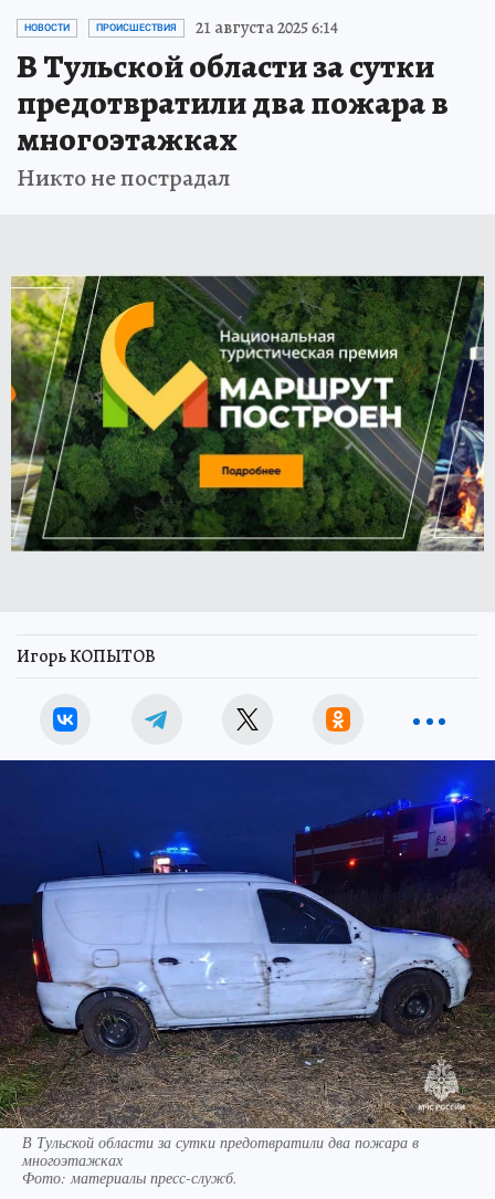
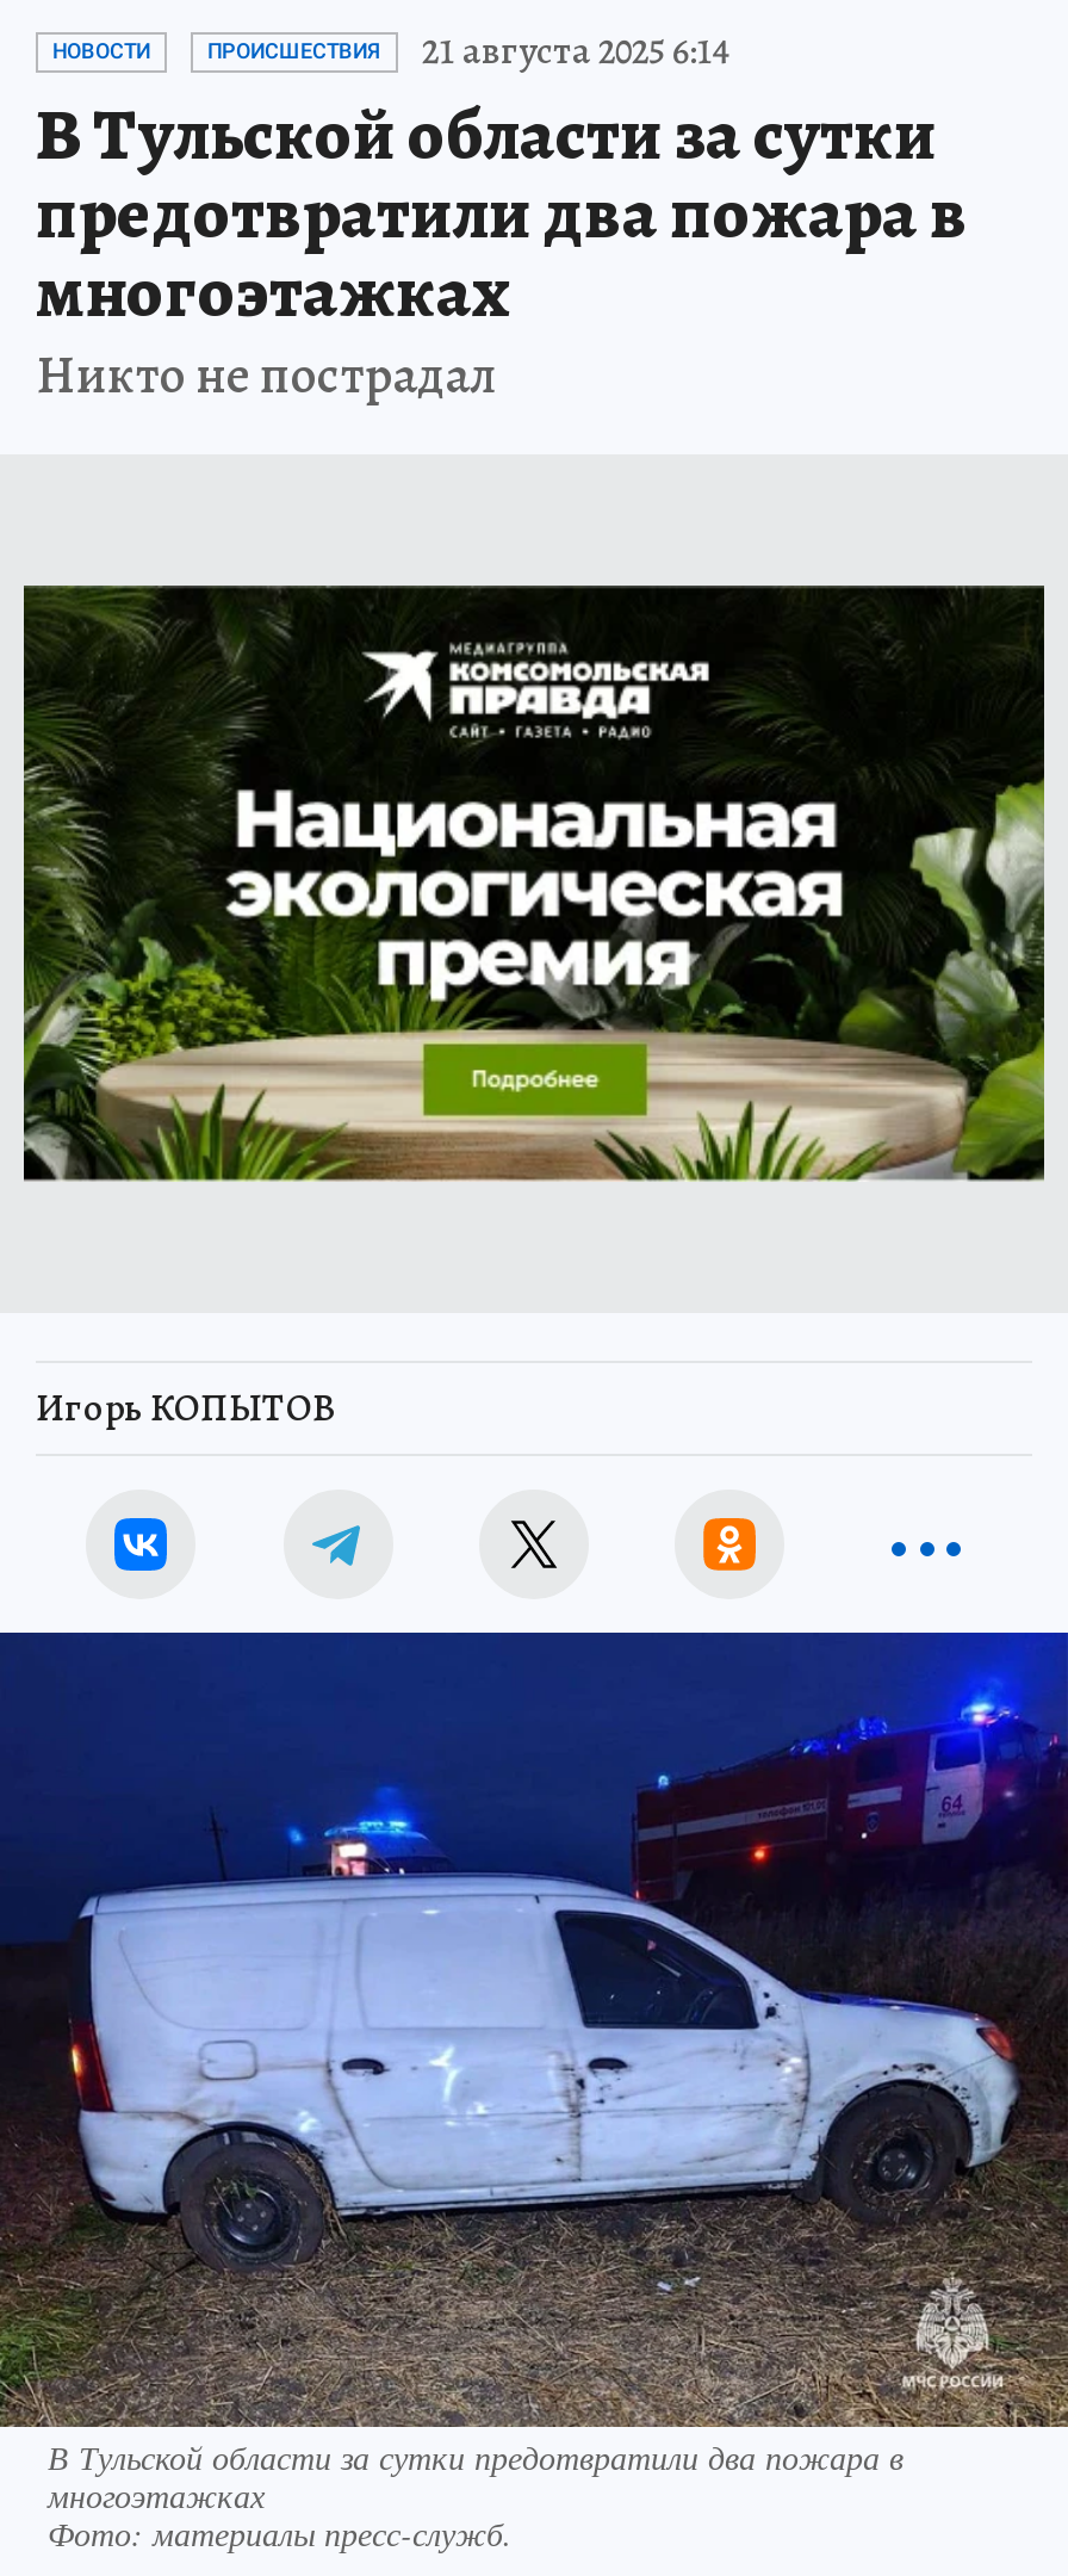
[10,275,485,553] [image] -> [21,583,1047,1182] [image]

